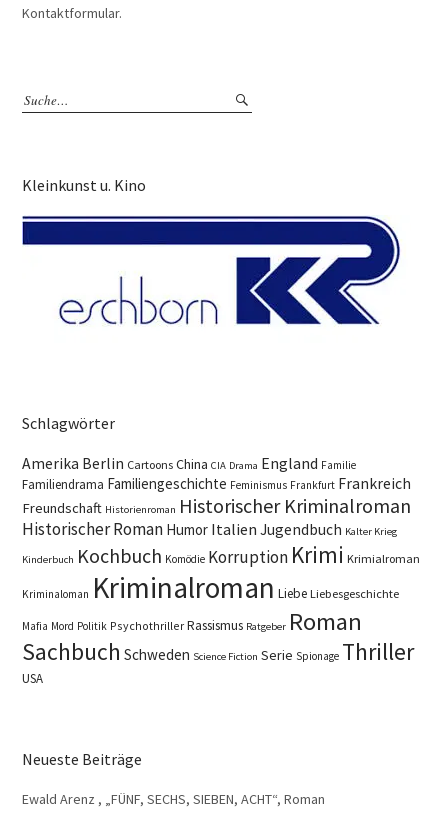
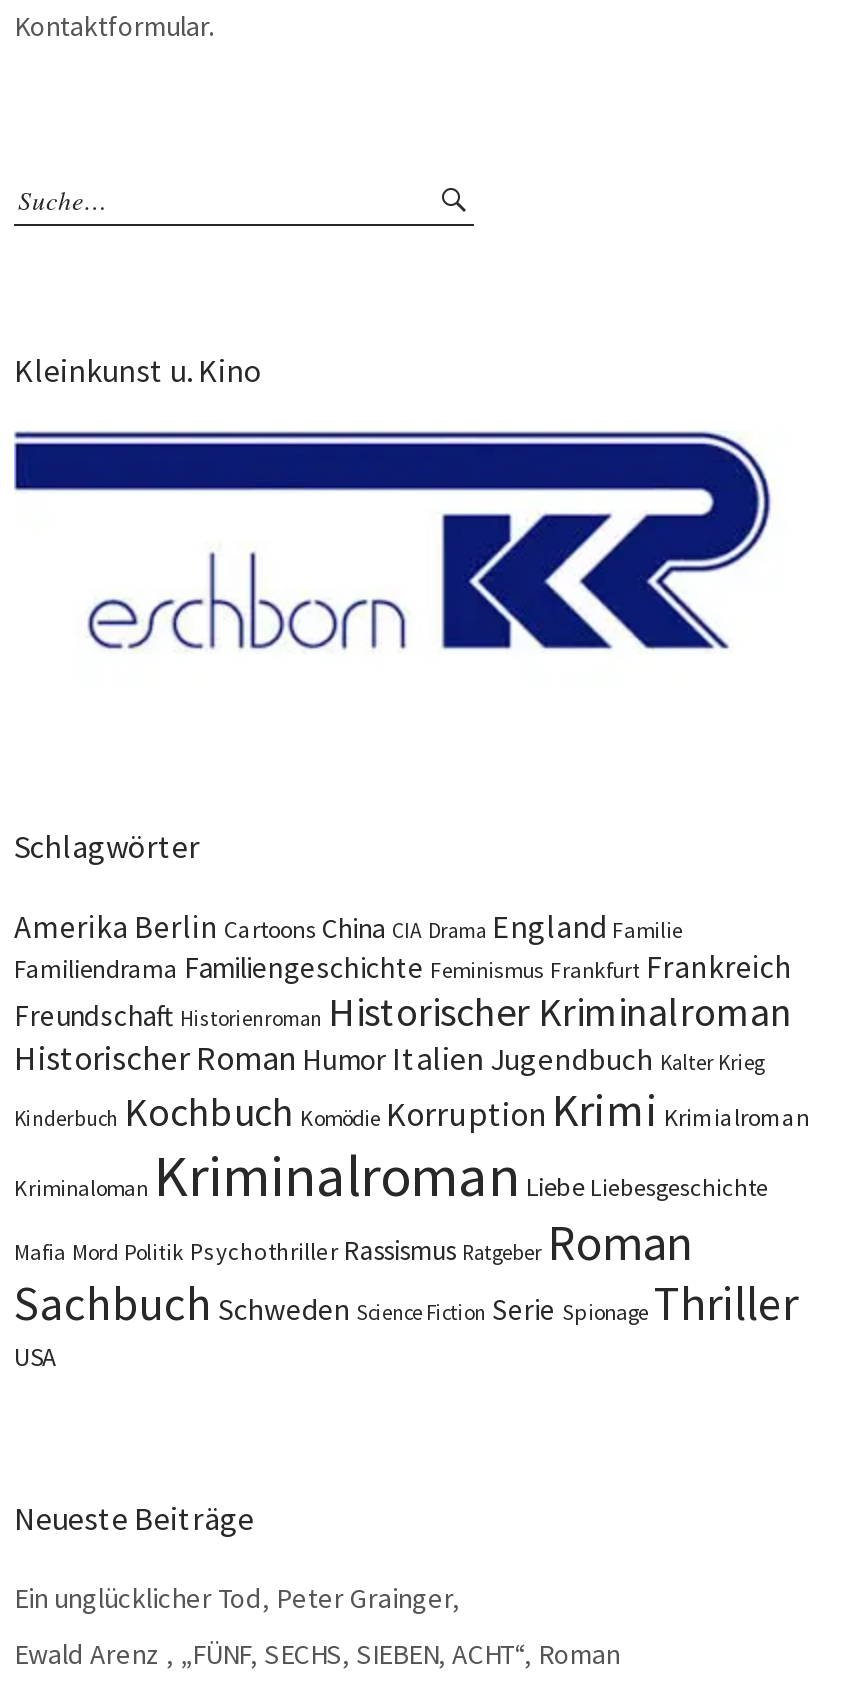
none -> [14,1579,460,1615] Ein unglücklicher Tod, Peter Grainger,

